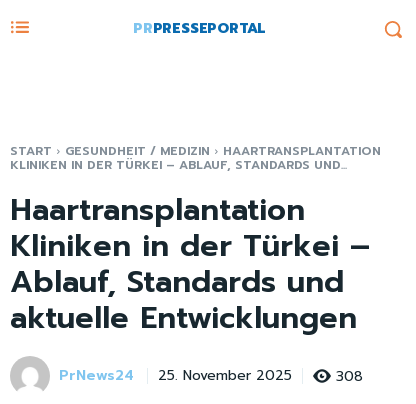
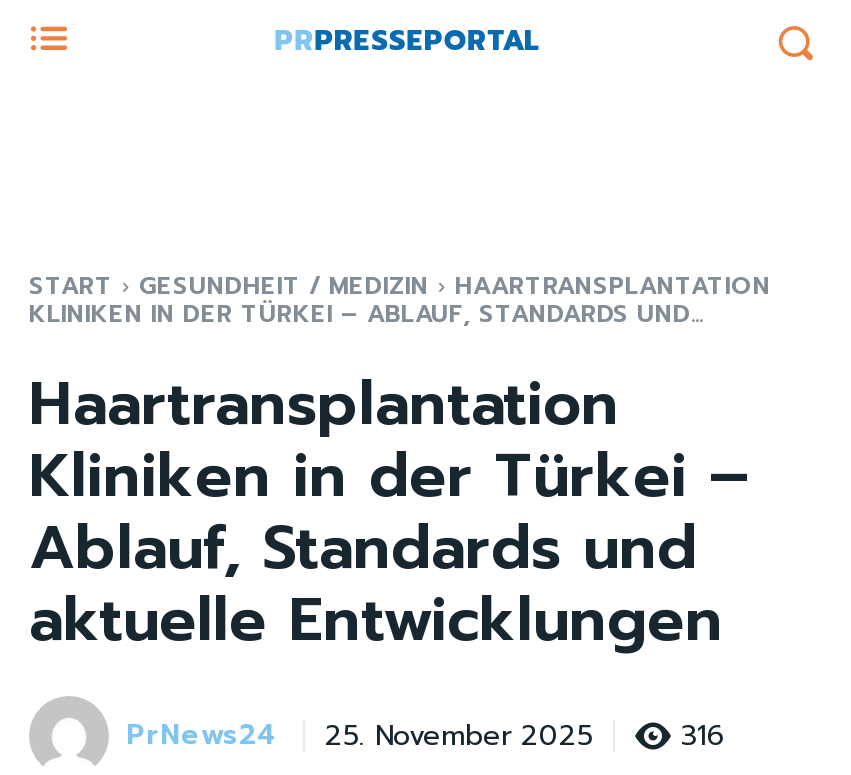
[336,365,363,386] 308 -> [681,714,725,756] 316

